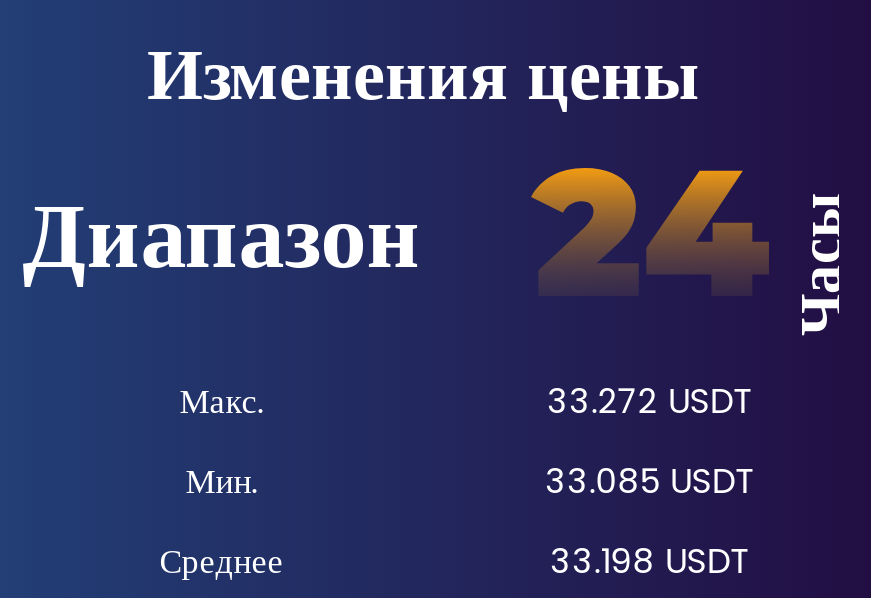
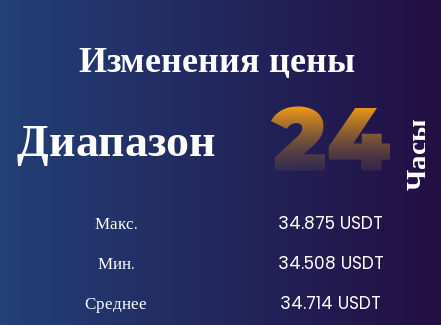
[547,377,753,425] 33.272 USDT -> [278,211,383,235] 34.875 USDT
[545,457,755,505] 33.085 USDT -> [278,251,384,275] 34.508 USDT
[551,537,751,585] 33.198 USDT -> [280,291,381,315] 34.714 USDT

